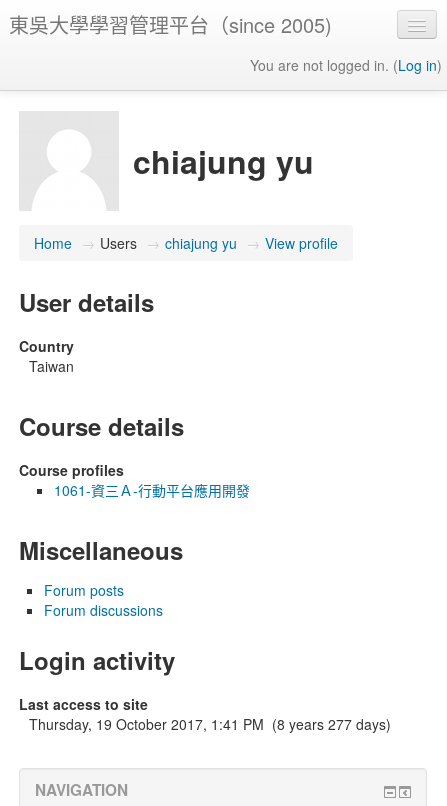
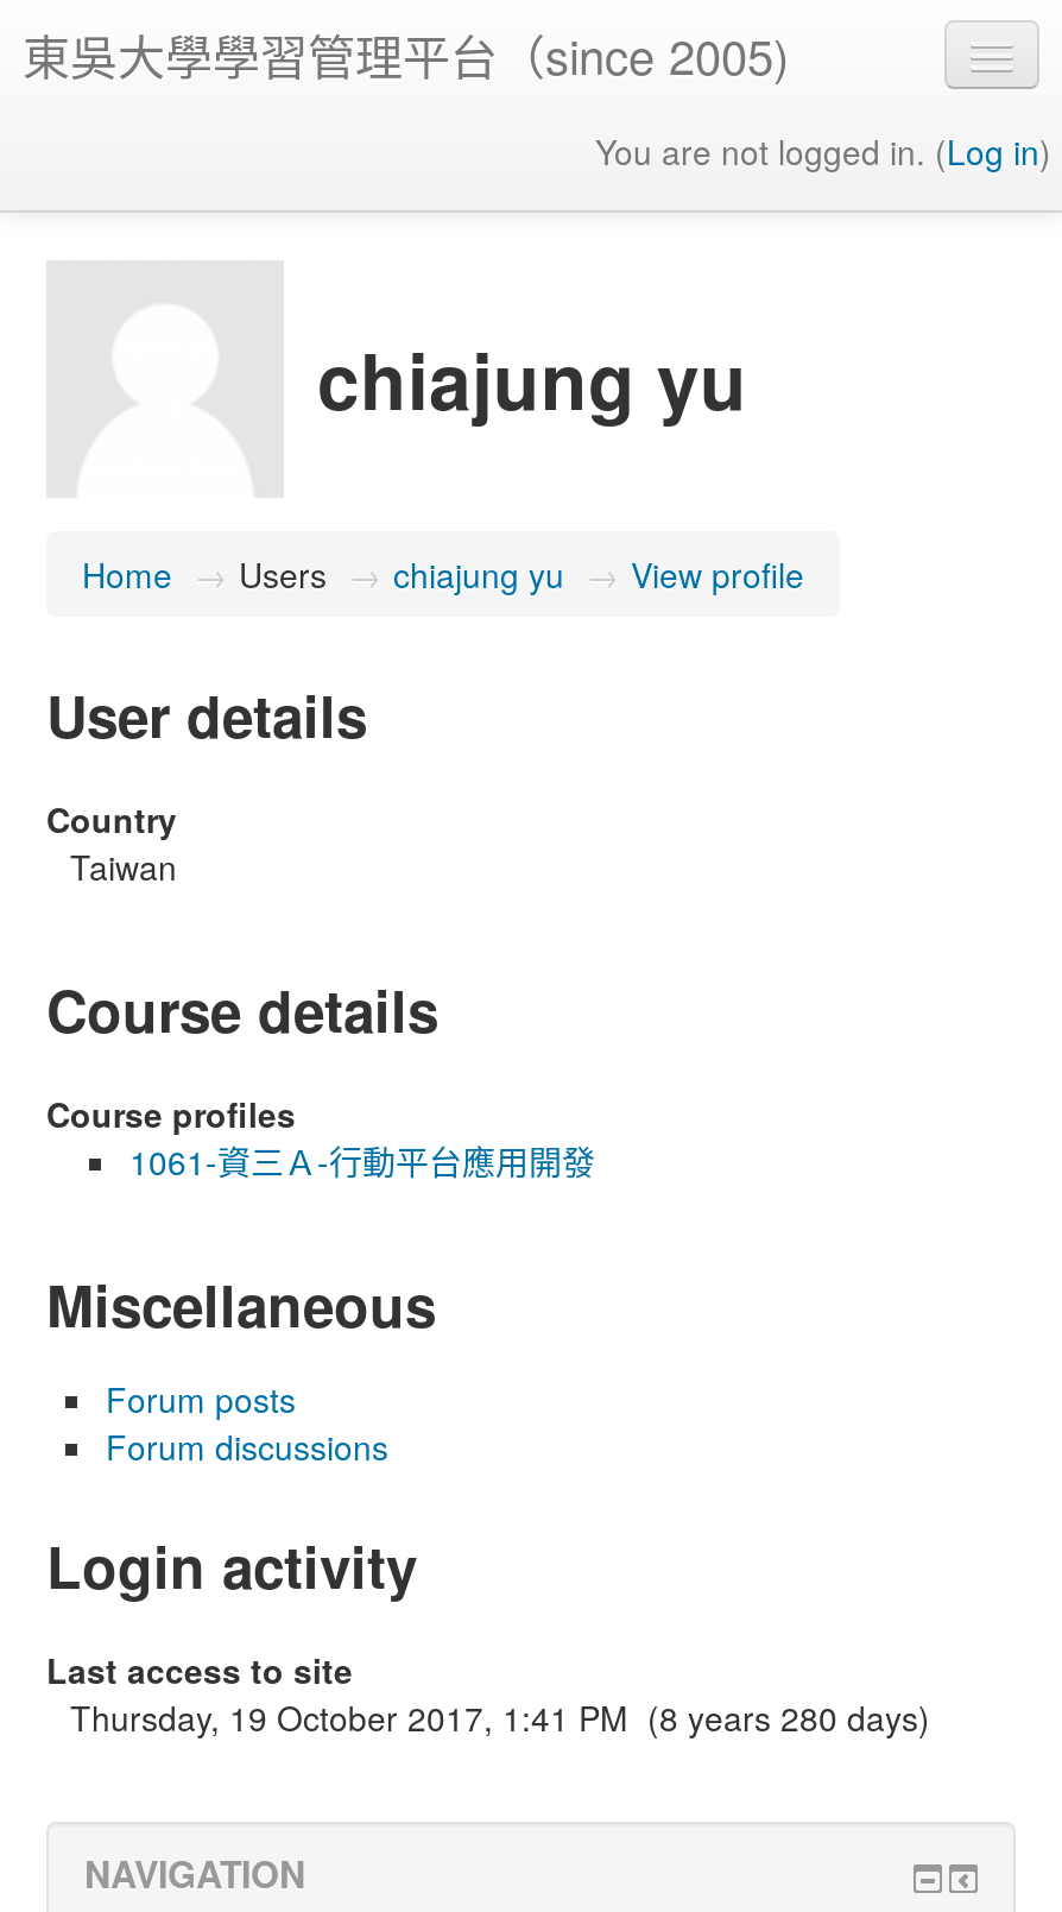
[29,714,391,734] Thursday, 19 October 2017, 1:41 PM (8 years 277 days) -> [70,1693,930,1741] Thursday, 19 October 2017, 1:41 PM (8 years 280 days)

